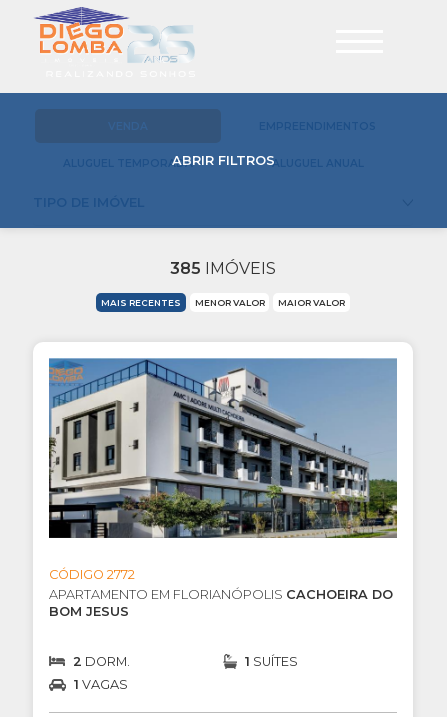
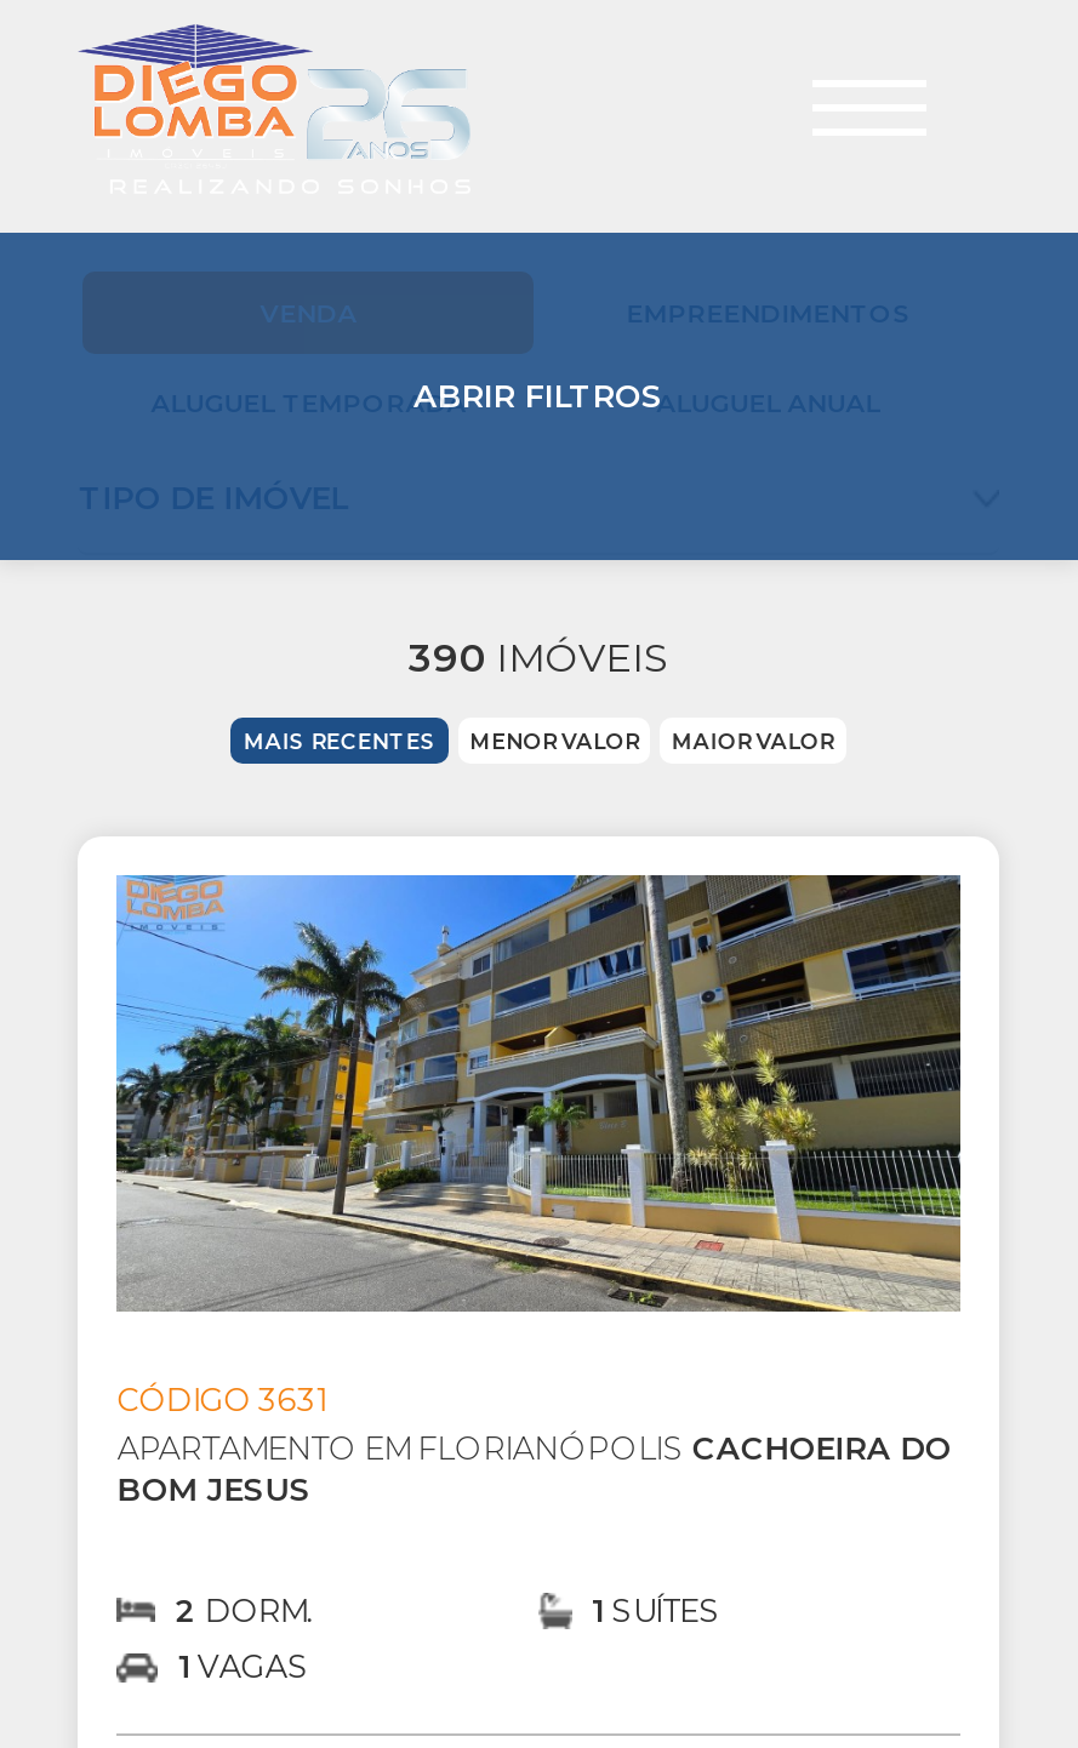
[170,259,276,278] 385 IMÓVEIS -> [409,635,668,681] 390 IMÓVEIS
[48,358,398,582] [image] | CÓDIGO 2772 -> [114,873,963,1417] [image] | CÓDIGO 3631

